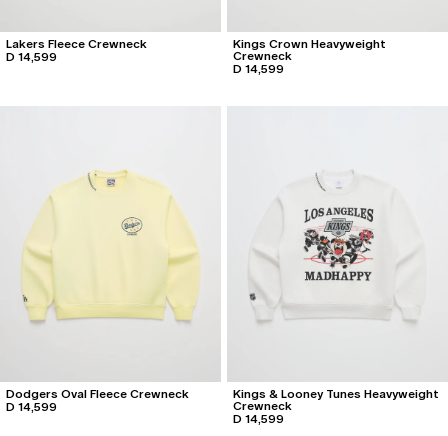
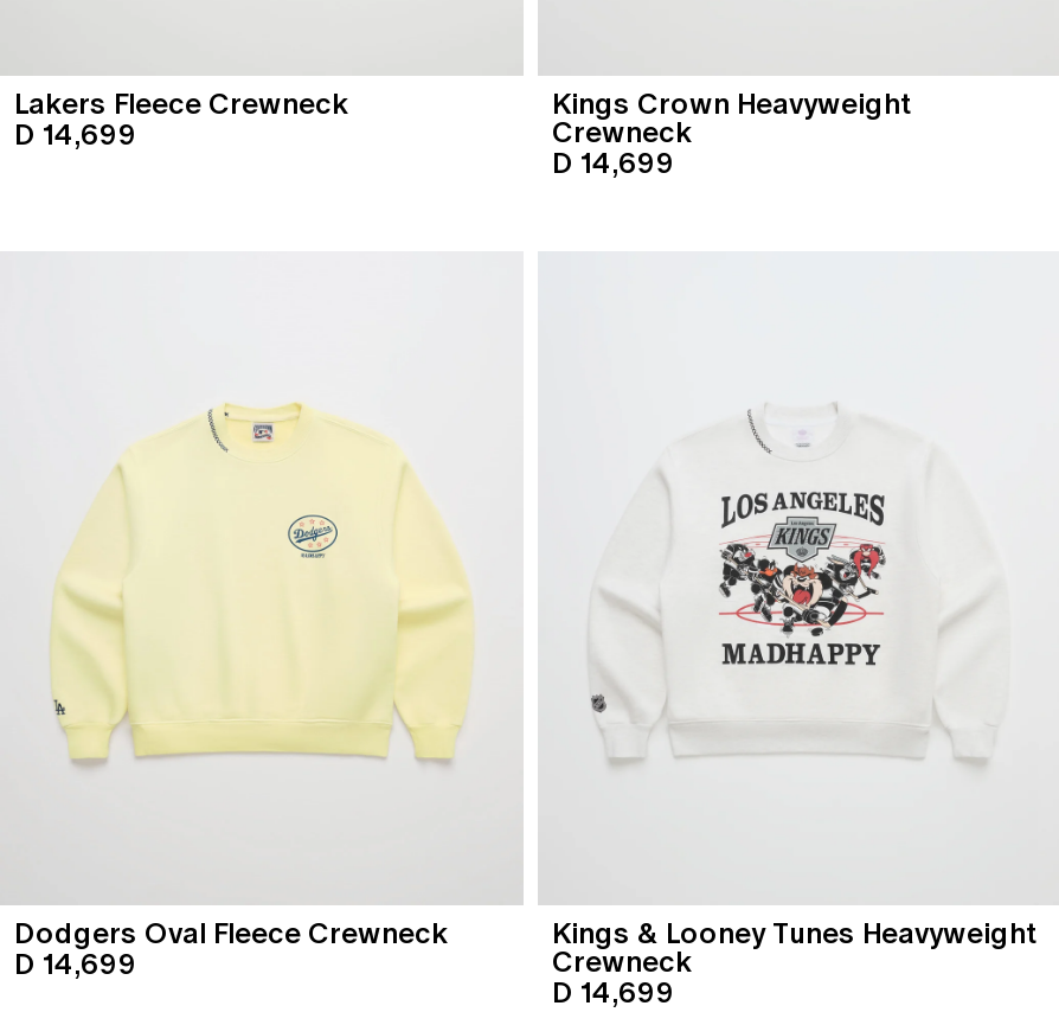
[6,50,57,64] D 14,599 -> [14,118,137,151] D 14,699
[233,62,284,76] D 14,599 -> [552,146,675,179] D 14,699
[6,400,57,414] D 14,599 -> [14,948,137,981] D 14,699
[233,412,284,426] D 14,599 -> [552,976,675,1009] D 14,699

